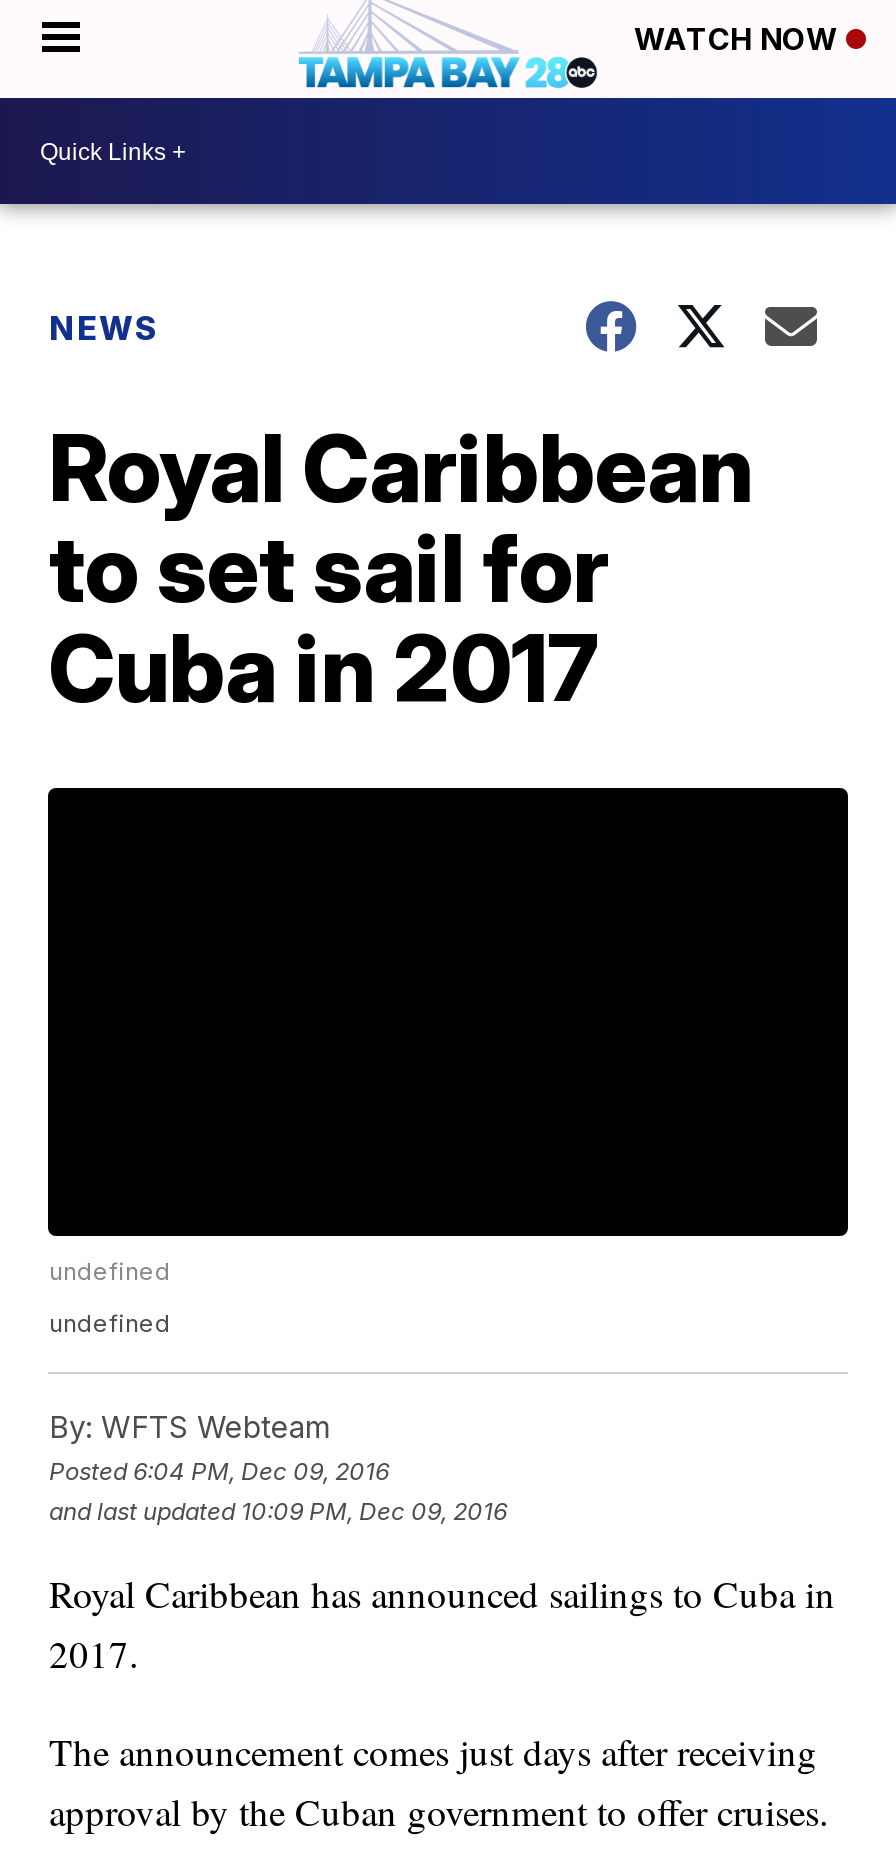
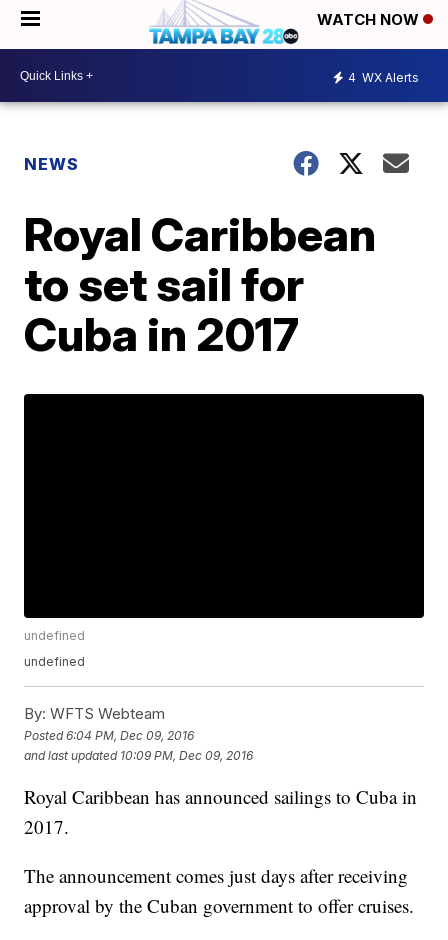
none -> [348,69,419,84] 4 WX Alerts

